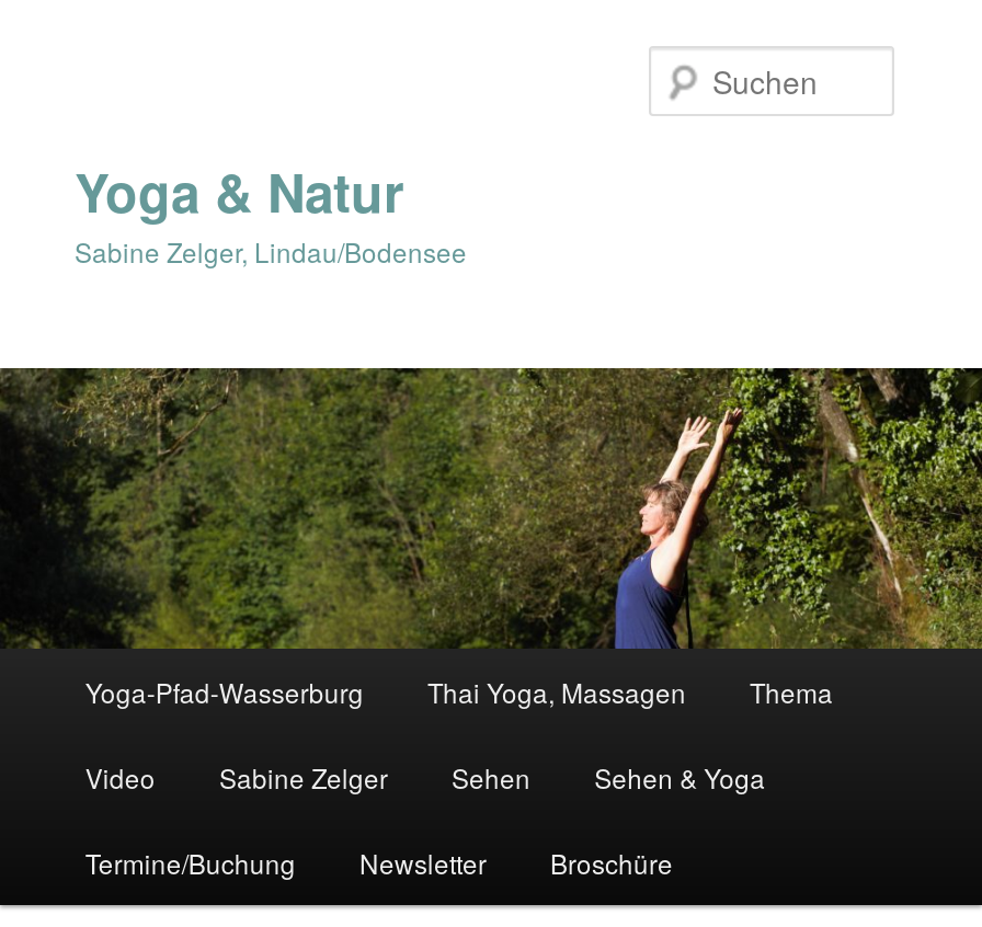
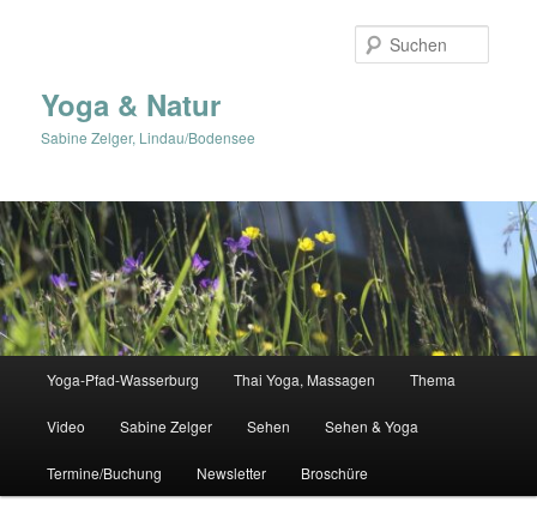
[7,366,975,651] [image] -> [4,200,533,357] [image]

